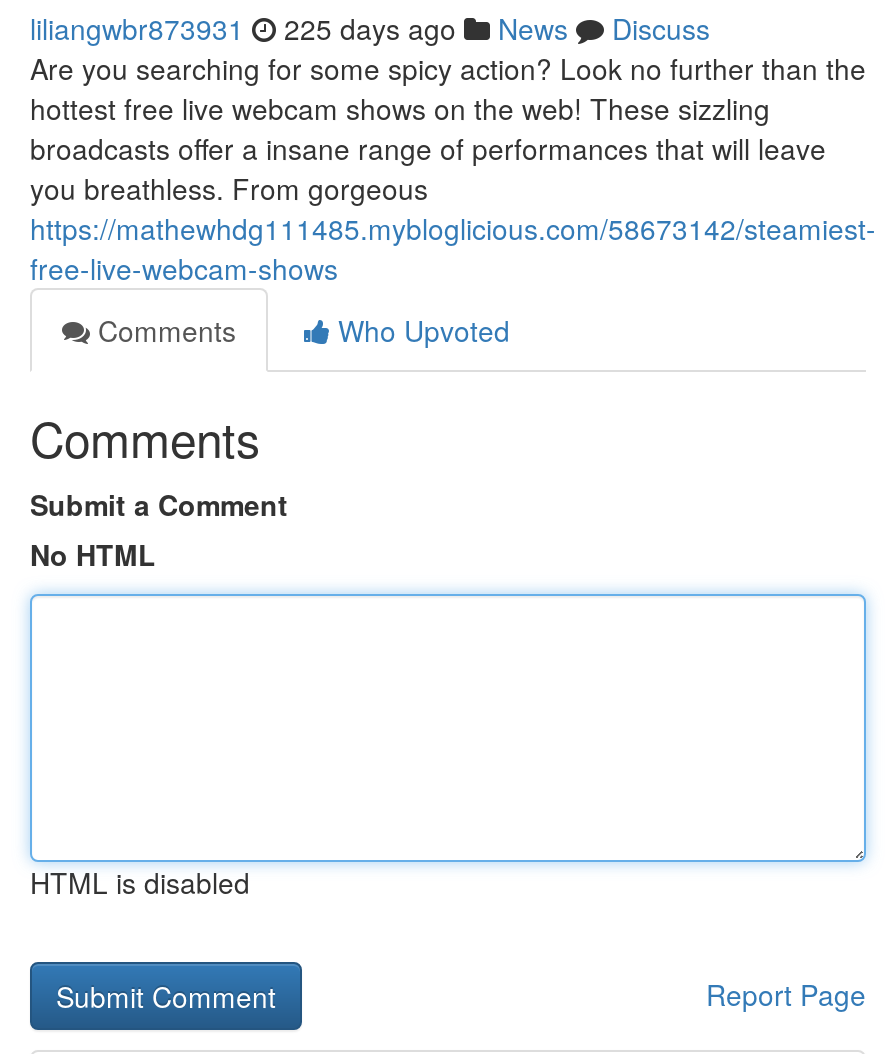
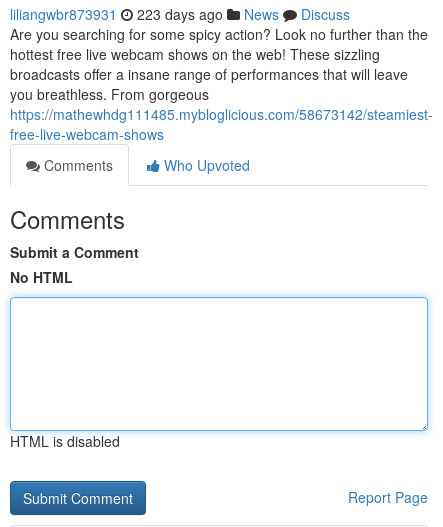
[30,8,710,48] liliangwbr873931 225 days ago News Discuss -> [10,4,350,24] liliangwbr873931 223 days ago News Discuss

